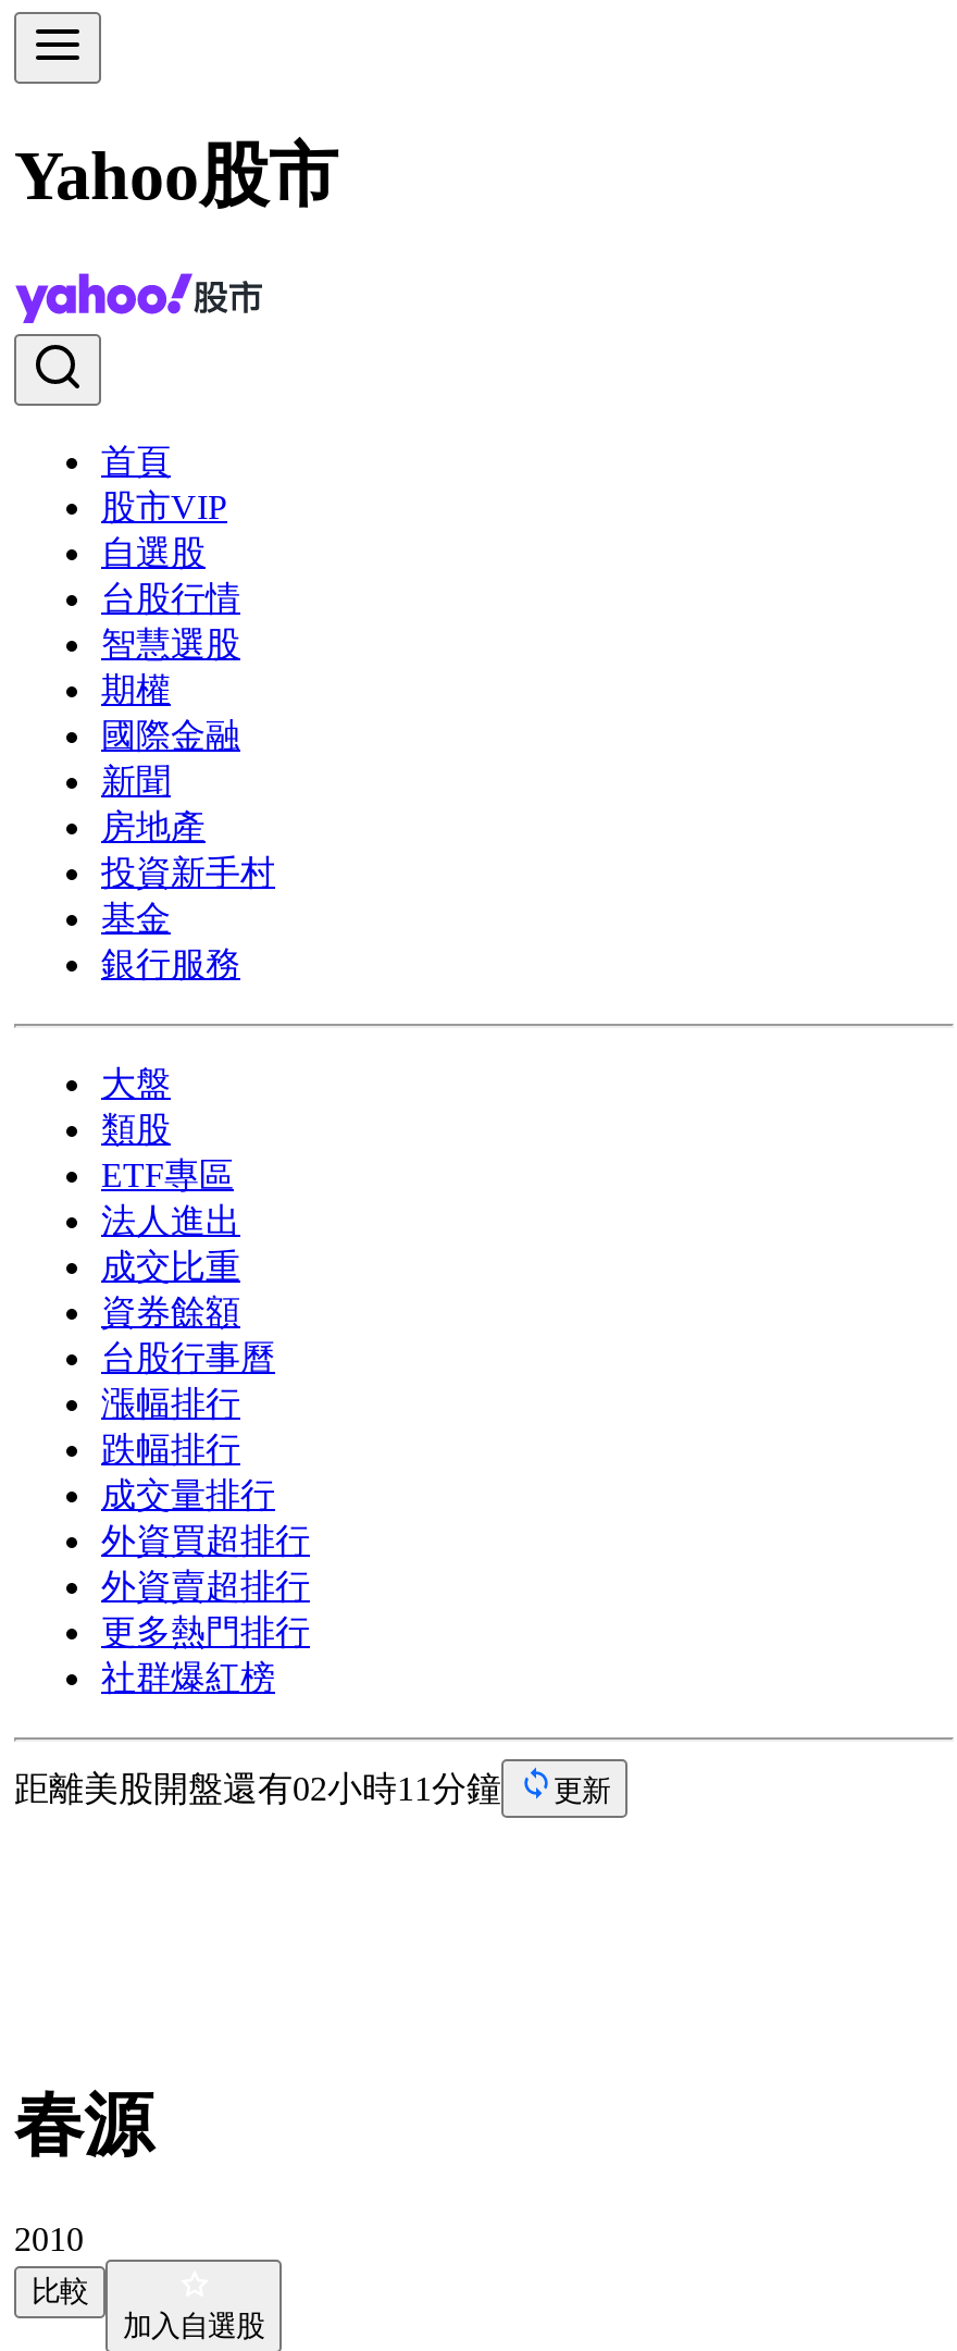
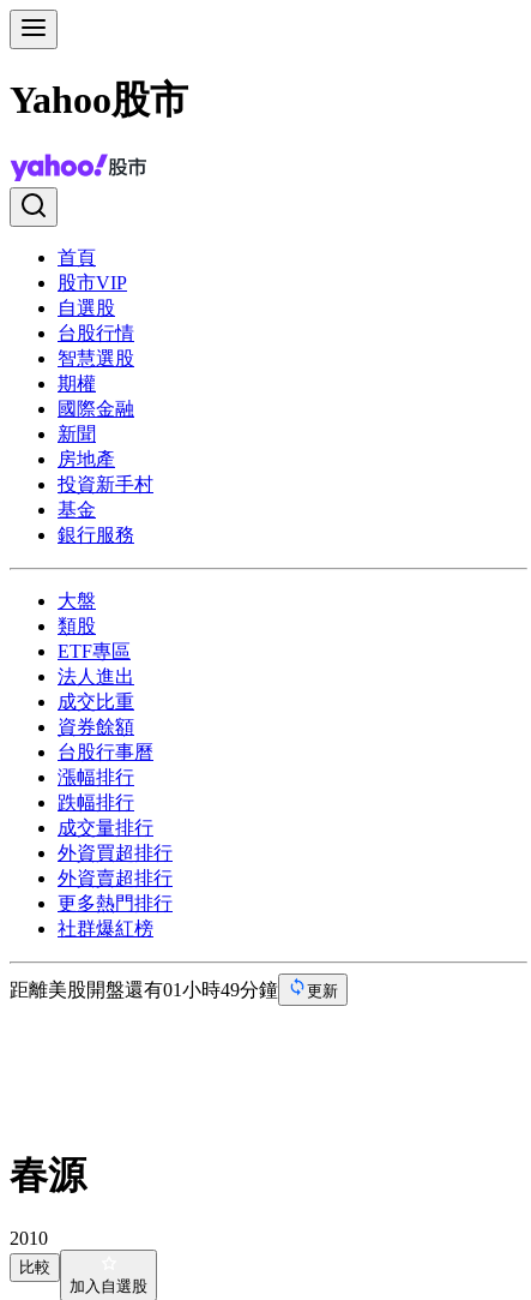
[14,1770,501,1807] 距離美股開盤還有02小時11分鐘 -> [10,979,278,1000] 距離美股開盤還有01小時49分鐘

